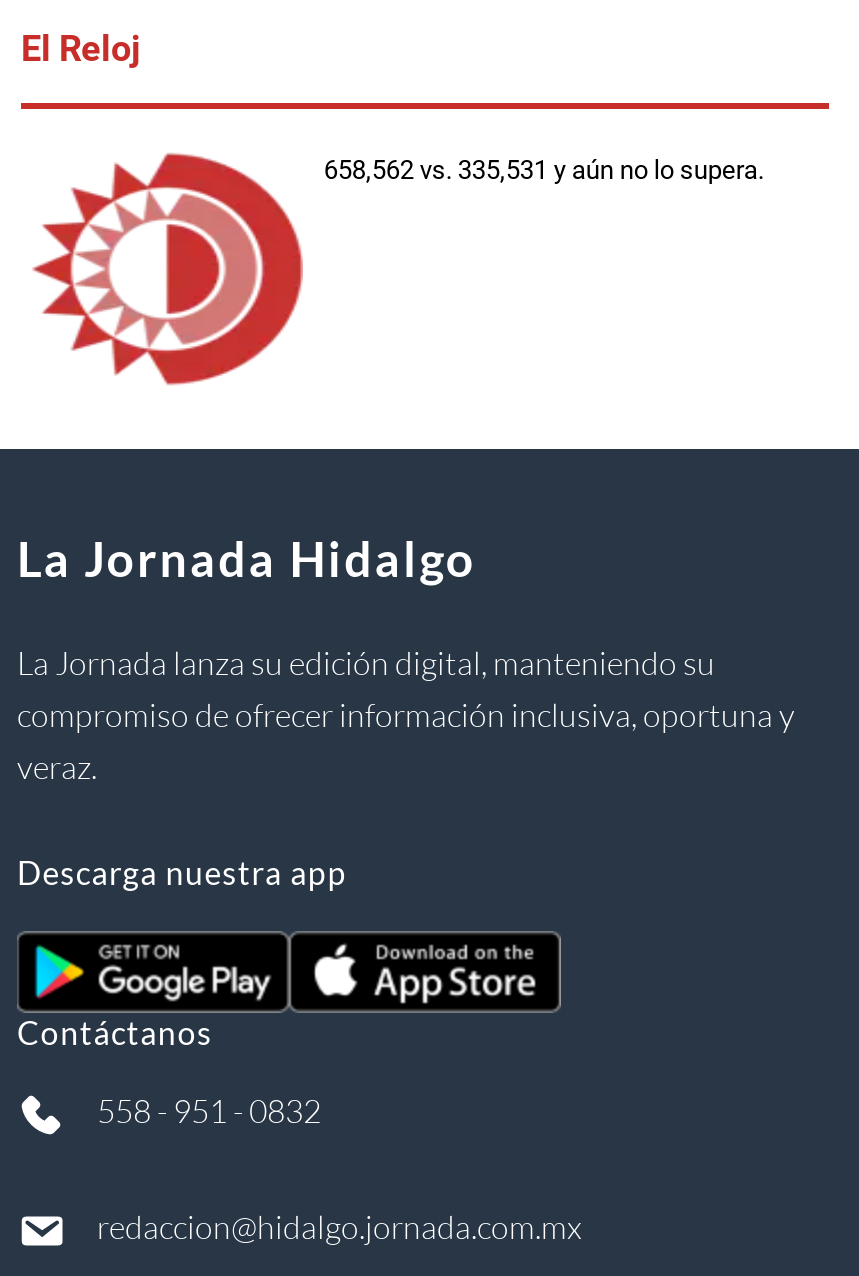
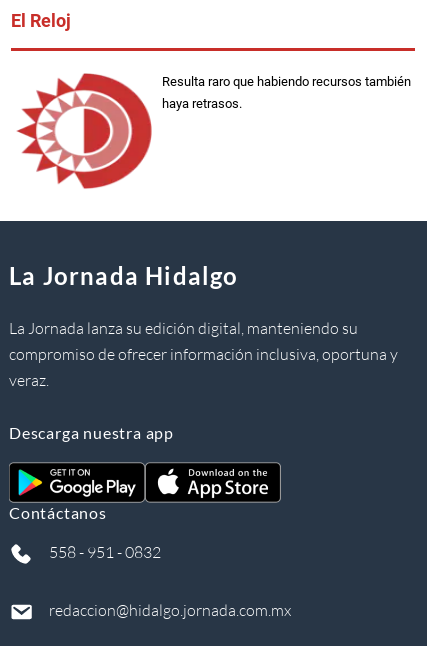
[324,155,764,185] 658,562 vs. 335,531 y aún no lo supera. -> [162,74,411,111] Resulta raro que habiendo recursos también | haya retrasos.

